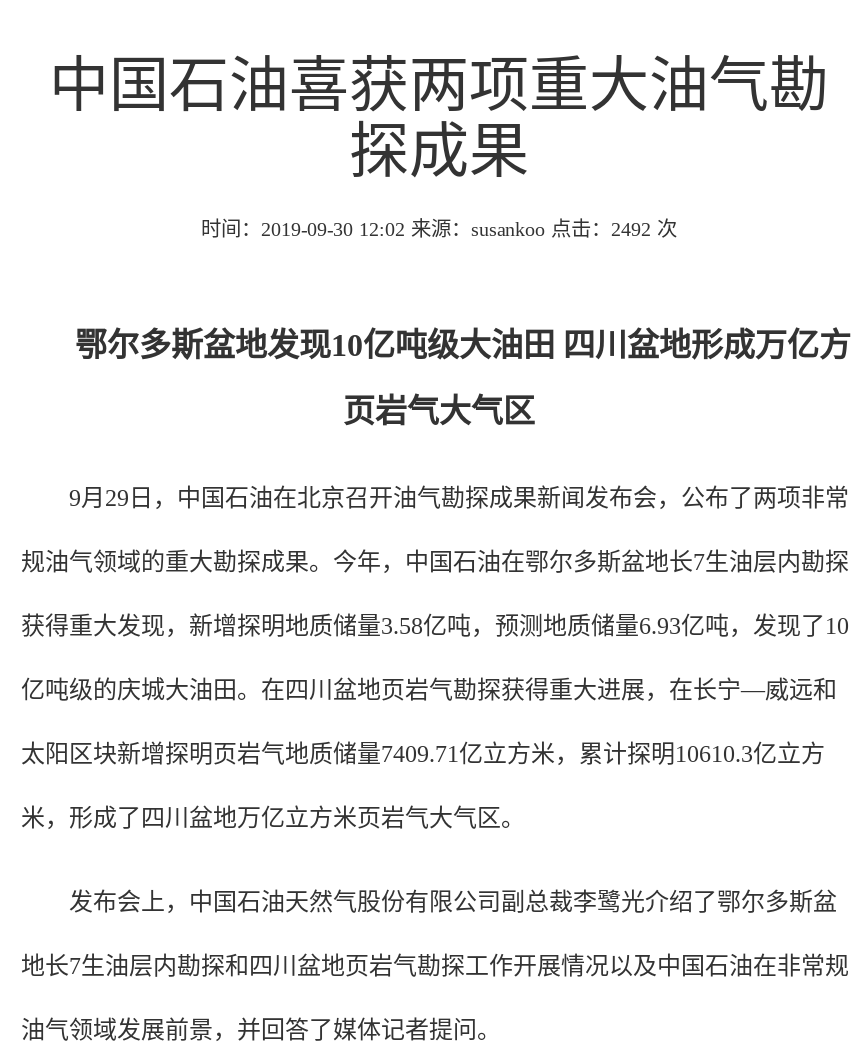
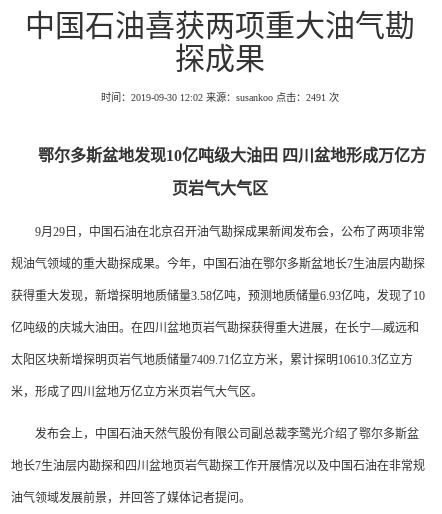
[201,218,677,240] 时间：2019-09-30 12:02 来源：susankoo 点击：2492 次 -> [101,92,339,103] 时间：2019-09-30 12:02 来源：susankoo 点击：2491 次

